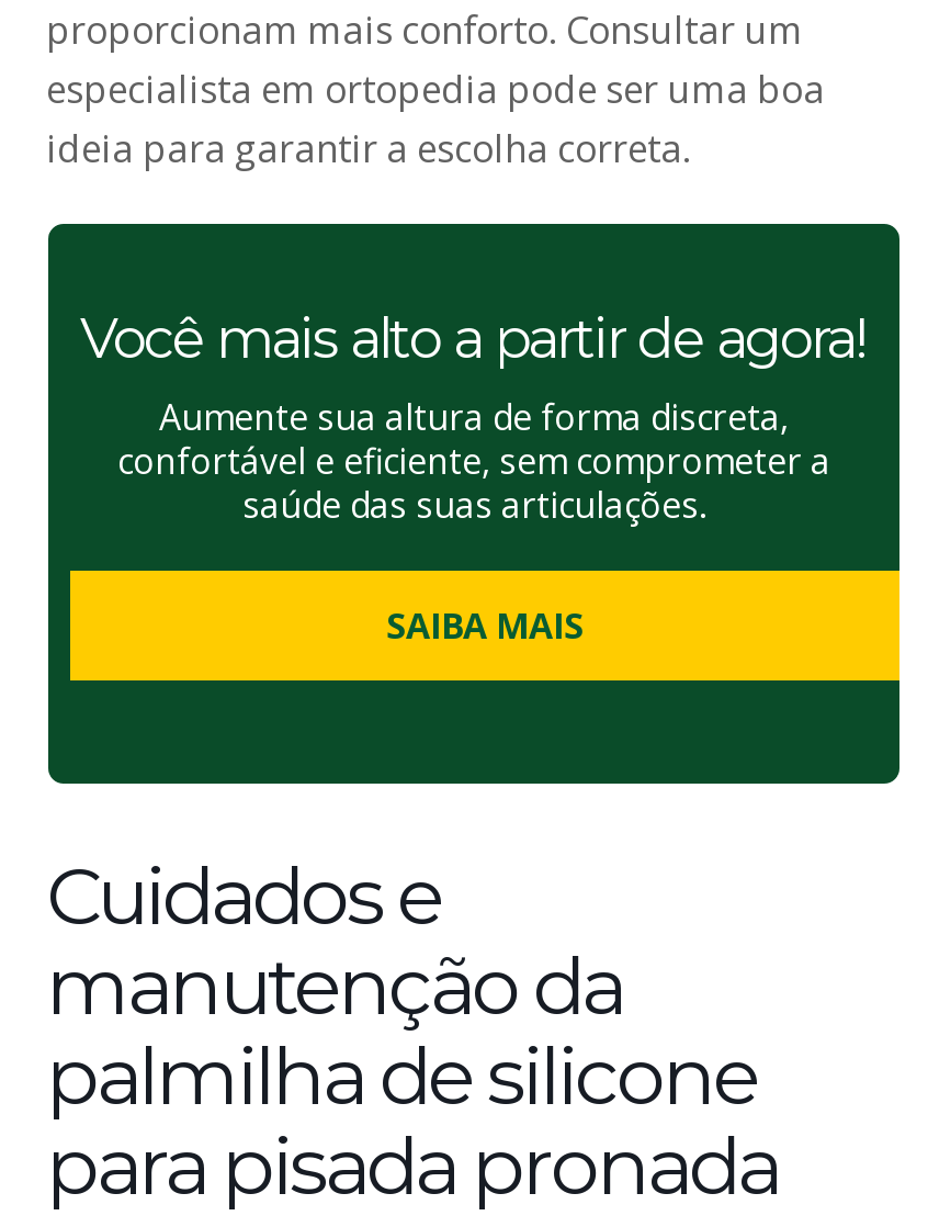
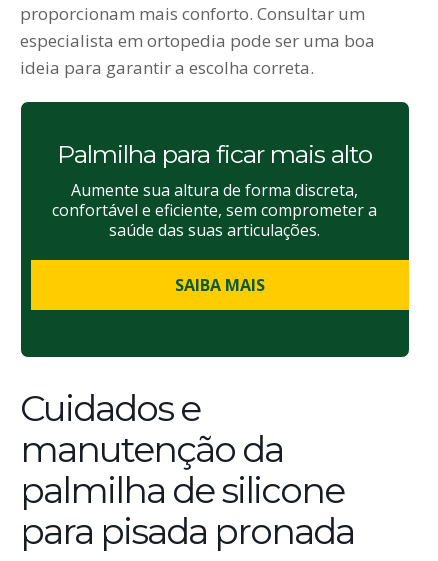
[80,304,868,370] Você mais alto a partir de agora! -> [57,138,372,168] Palmilha para ficar mais alto

